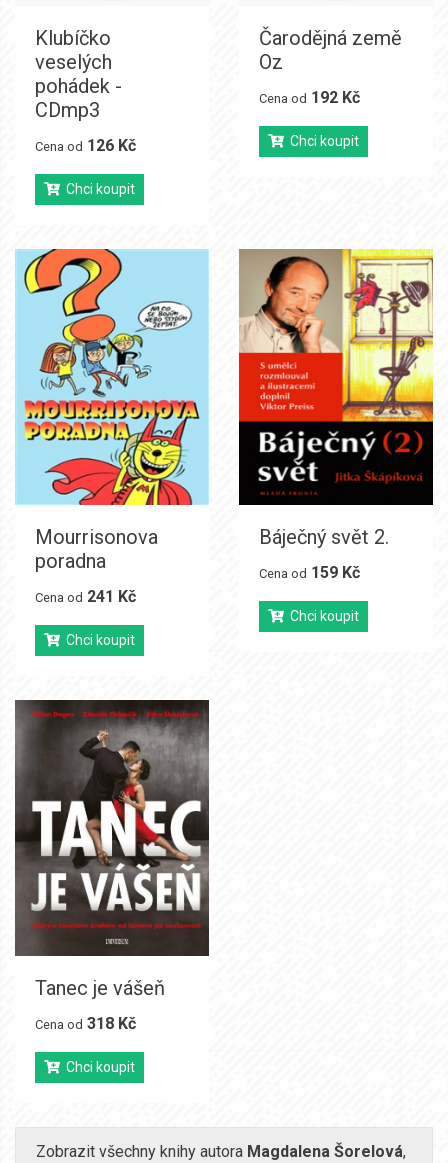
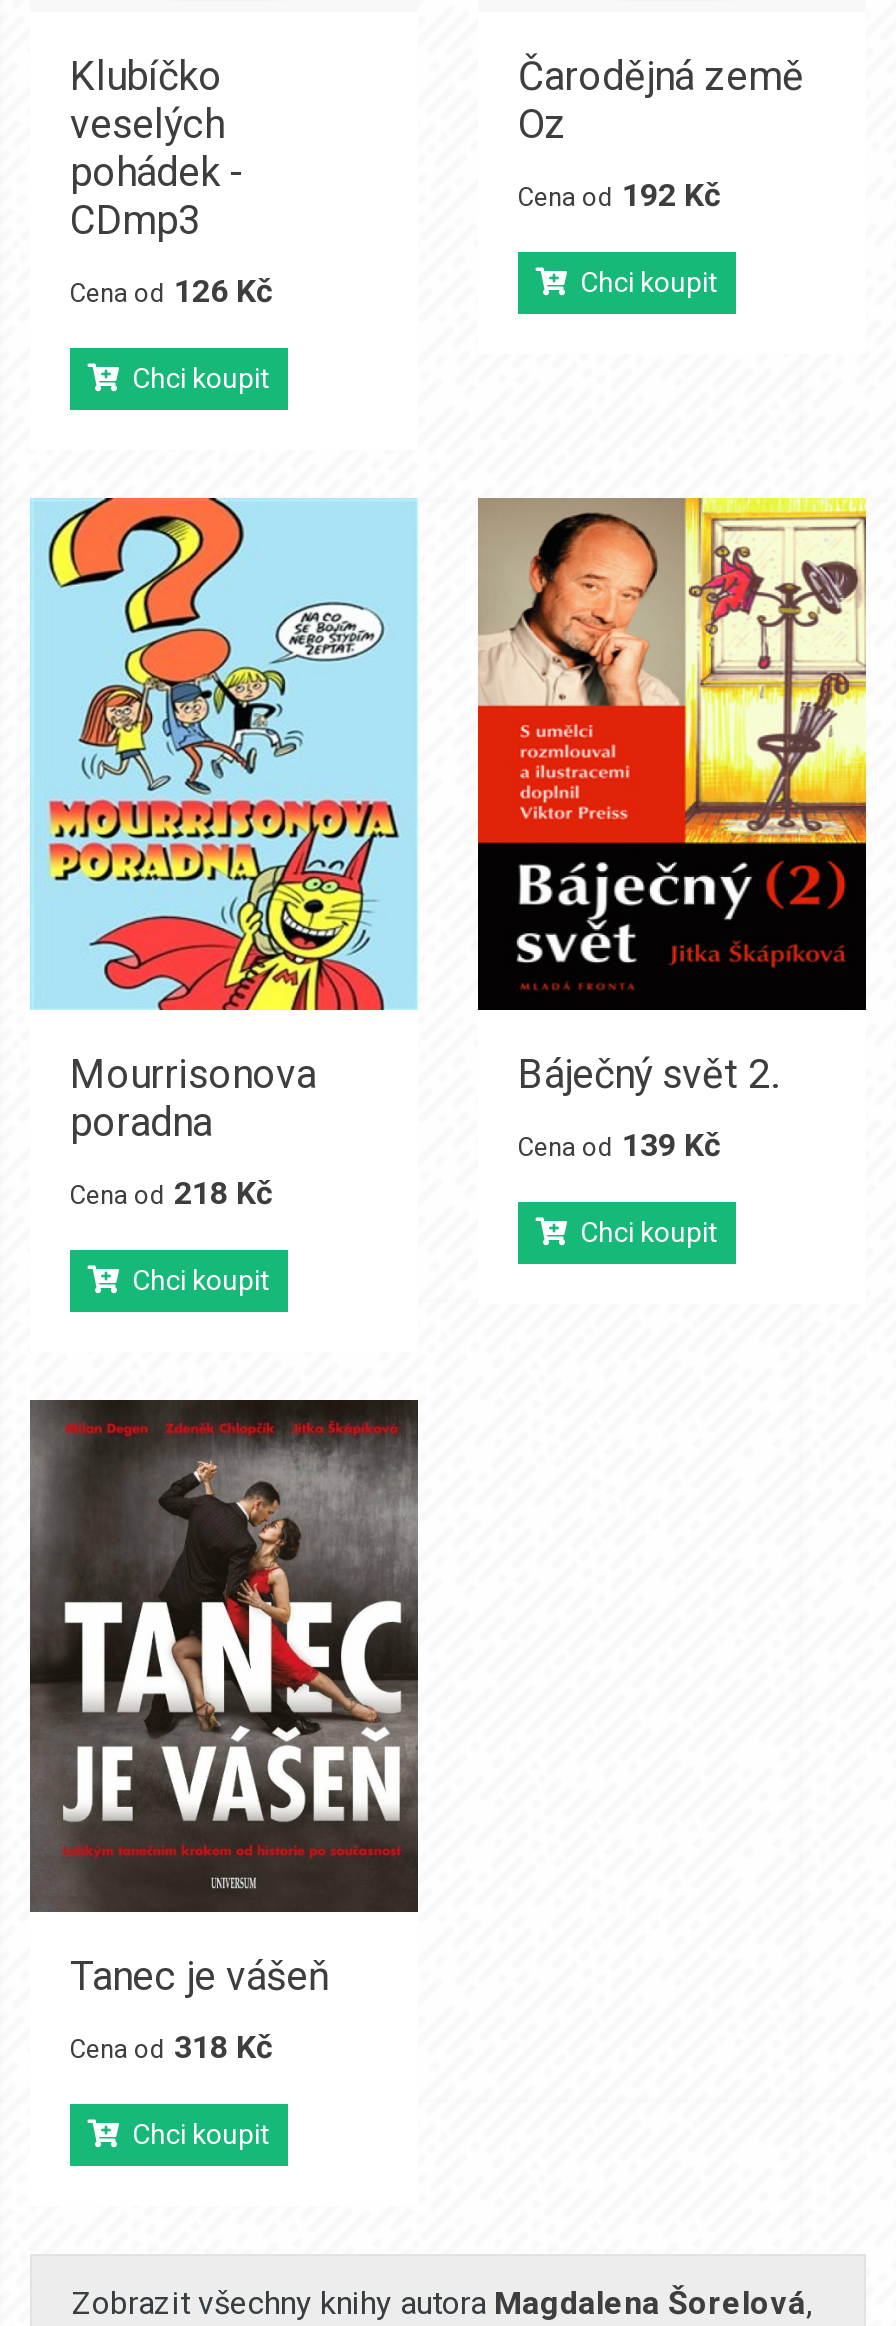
[259,563,360,582] Cena od 159 Kč -> [518,1125,720,1163] Cena od 139 Kč
[35,587,136,606] Cena od 241 Kč -> [70,1173,272,1211] Cena od 218 Kč

